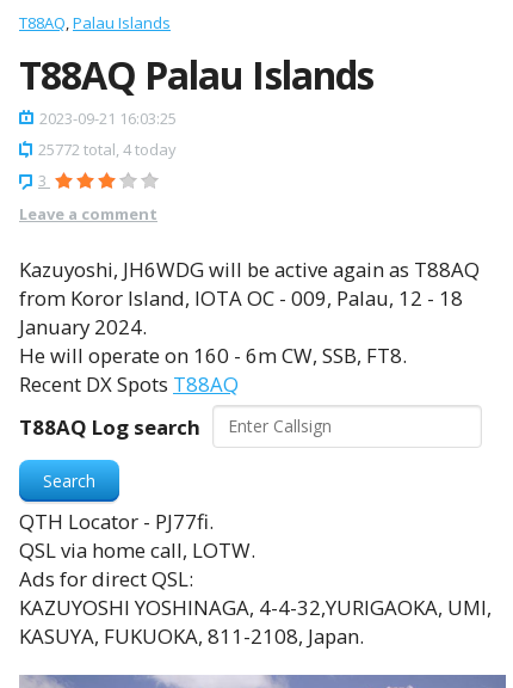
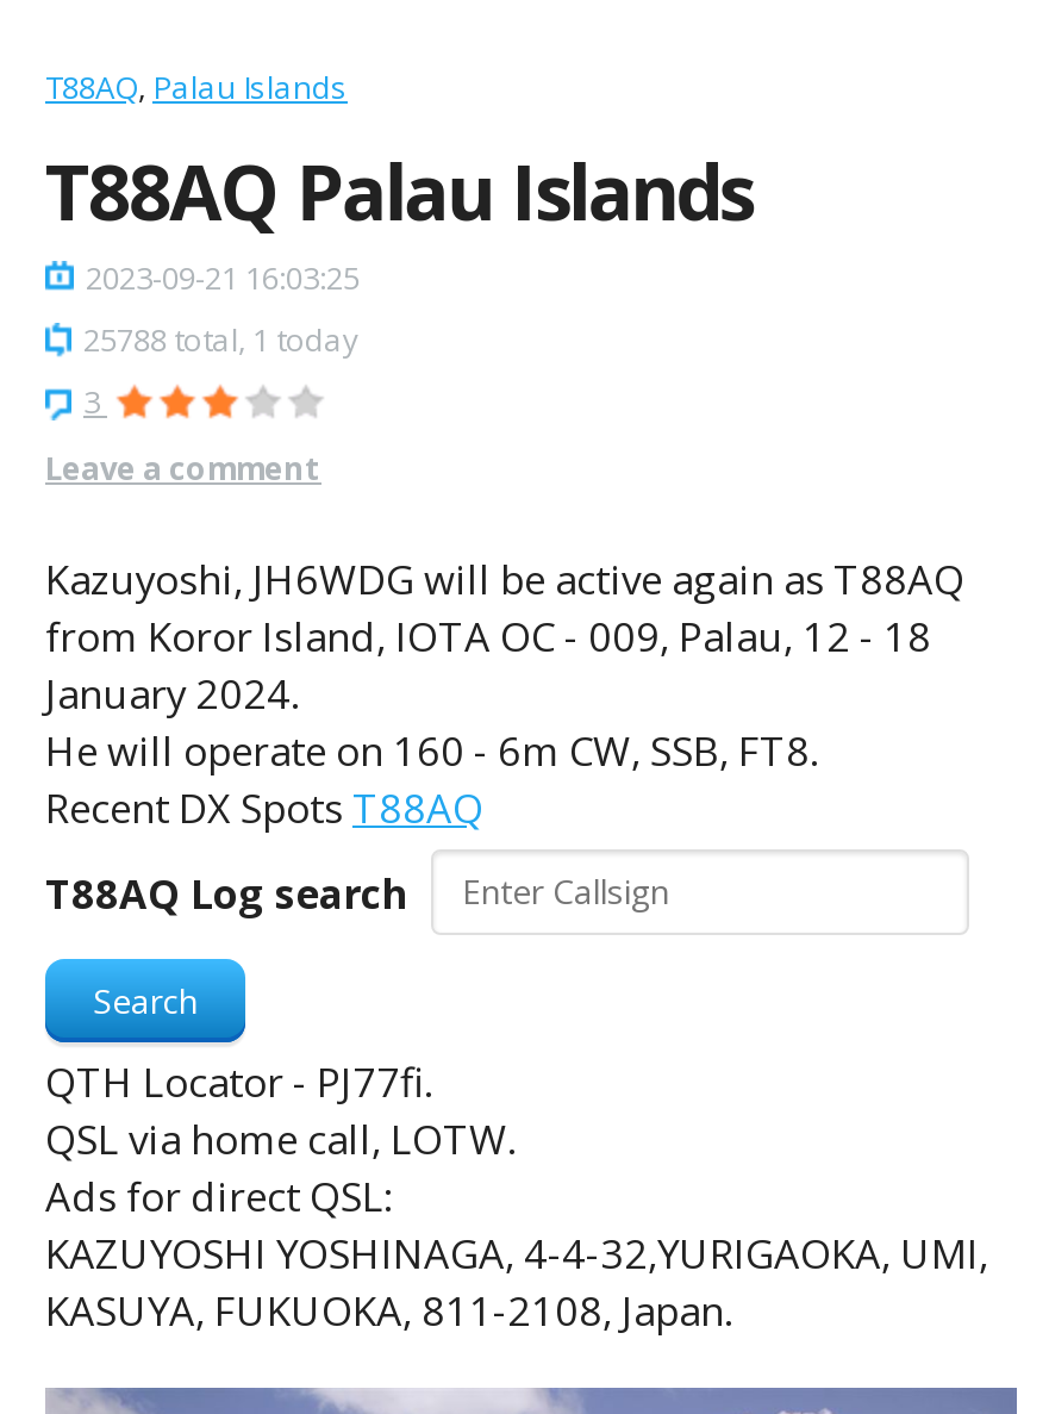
[38,139,177,160] 25772 total, 4 today -> [83,318,360,361] 25788 total, 1 today

